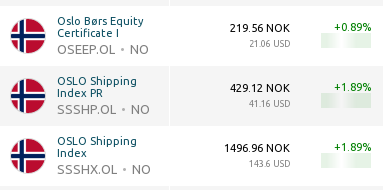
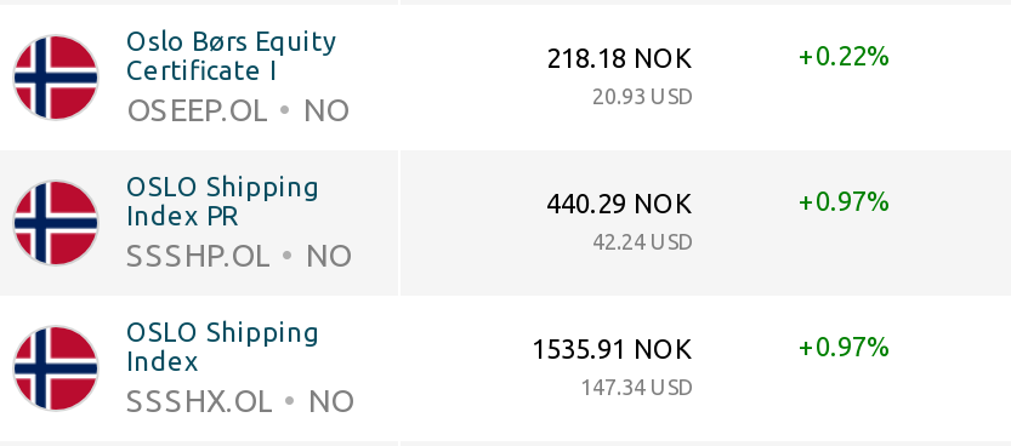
[230,22,290,34] 219.56 NOK -> [546,44,692,73] 218.18 NOK
[334,21,362,33] +0.89 -> [799,41,867,70] +0.22
[249,39,290,49] 21.06 USD -> [592,85,692,109] 20.93 USD
[230,82,290,94] 429.12 NOK -> [546,189,692,218] 440.29 NOK
[334,81,362,93] +1.89 -> [799,187,867,216] +0.97
[249,99,290,109] 41.16 USD -> [592,230,692,255] 42.24 USD
[224,142,290,154] 1496.96 NOK -> [532,334,692,364] 1535.91 NOK
[334,141,362,153] +1.89 -> [799,332,867,361] +0.97
[249,159,290,169] 143.6 USD -> [580,376,692,400] 147.34 USD

